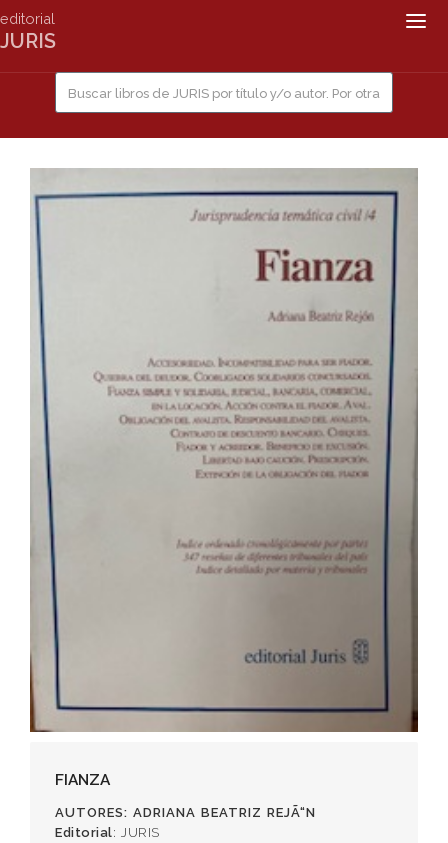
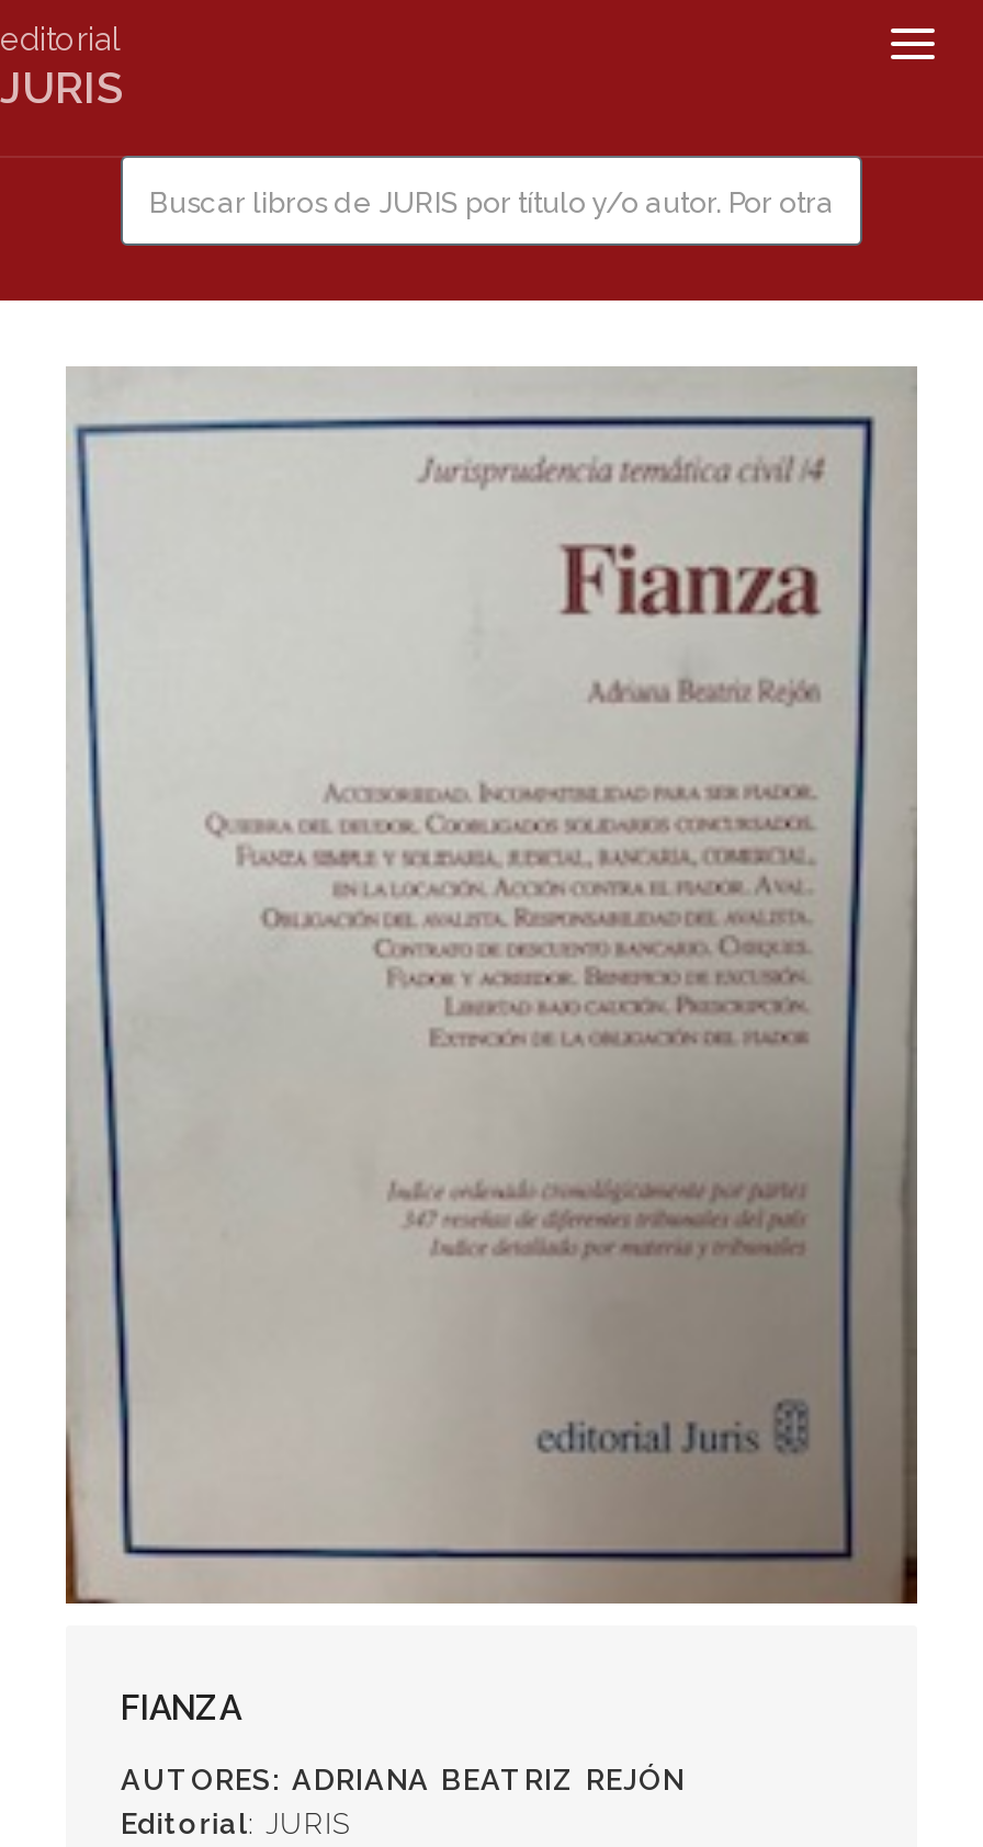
[55,805,316,820] AUTORES: ADRIANA BEATRIZ REJÃ“N -> [121,1765,685,1797] AUTORES: ADRIANA BEATRIZ REJÓN

